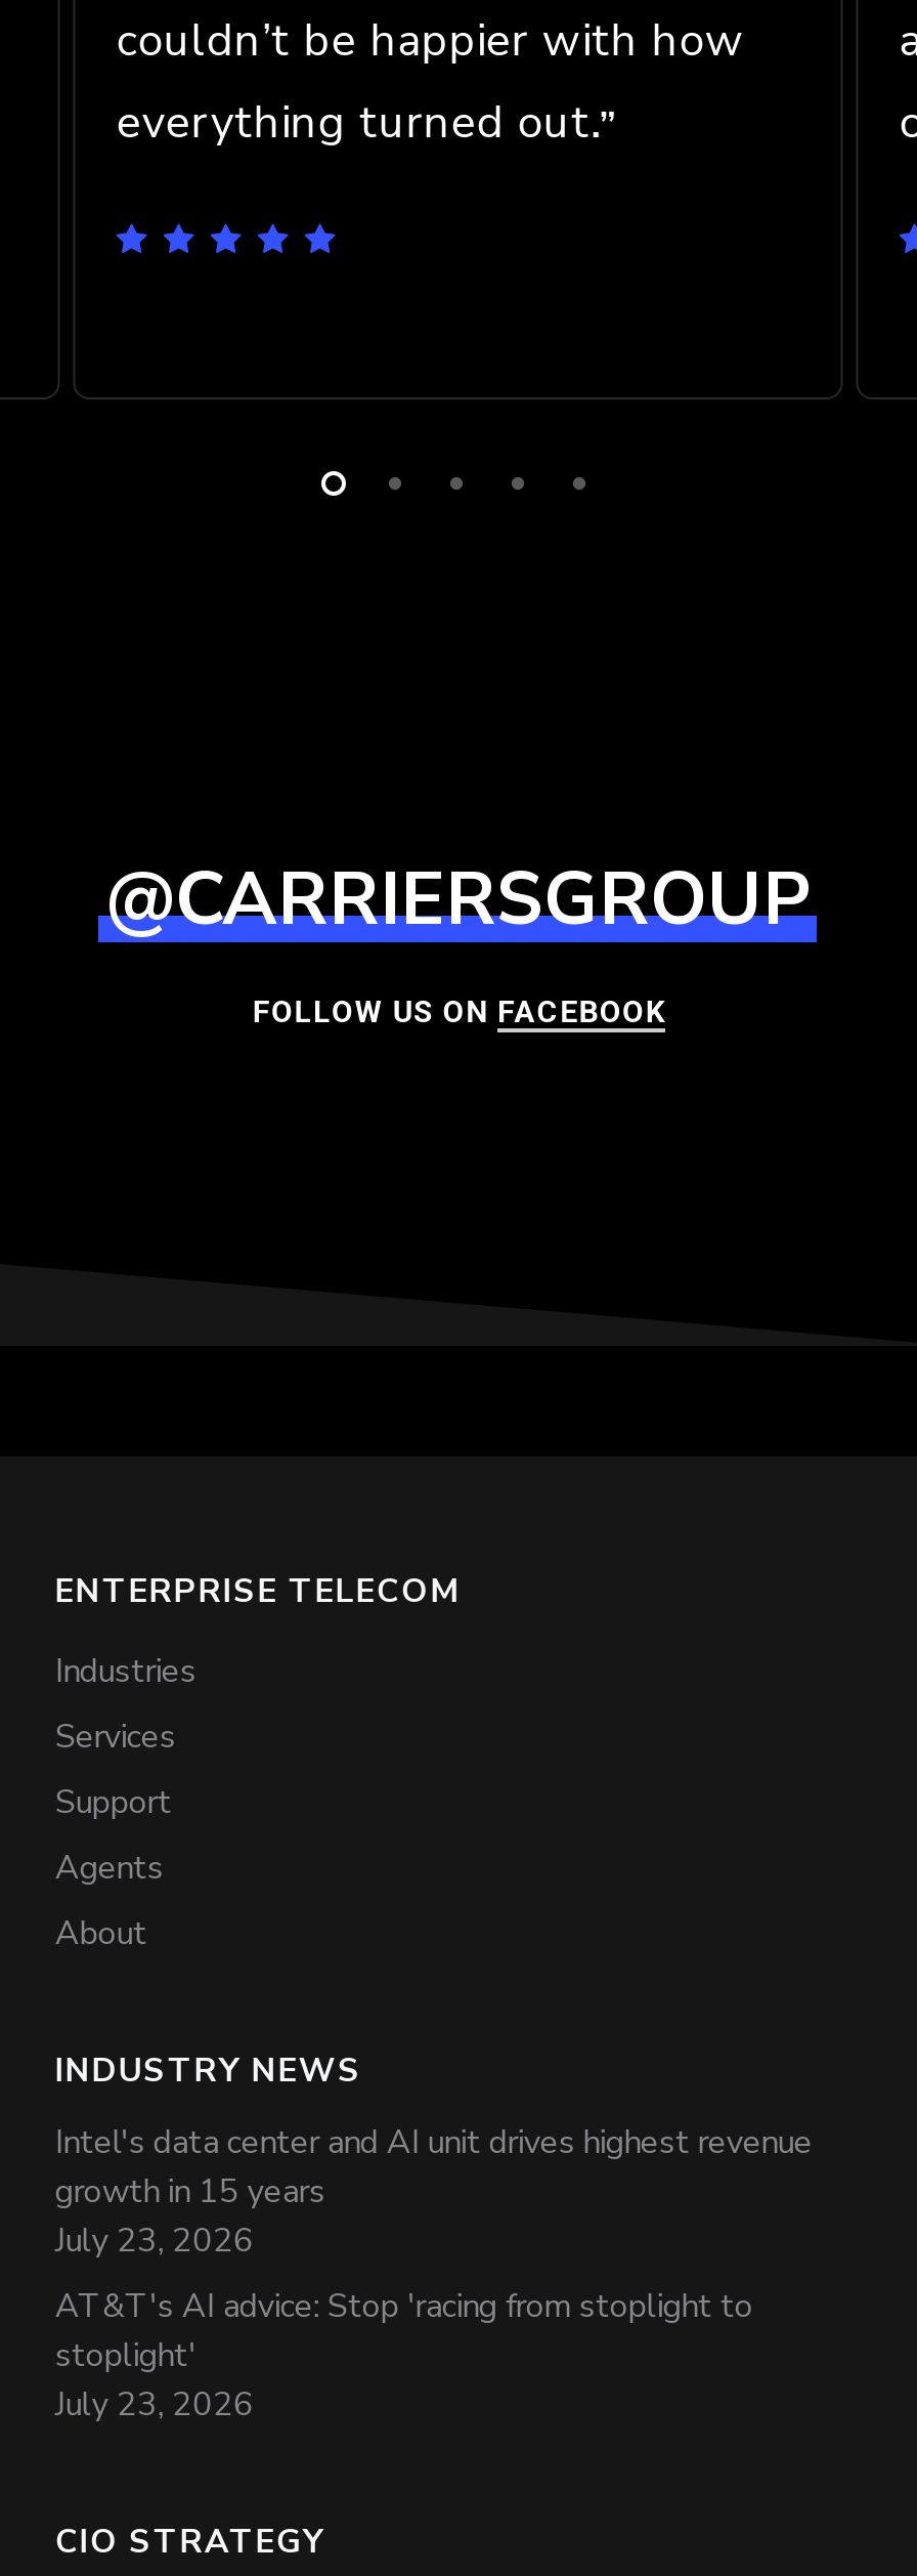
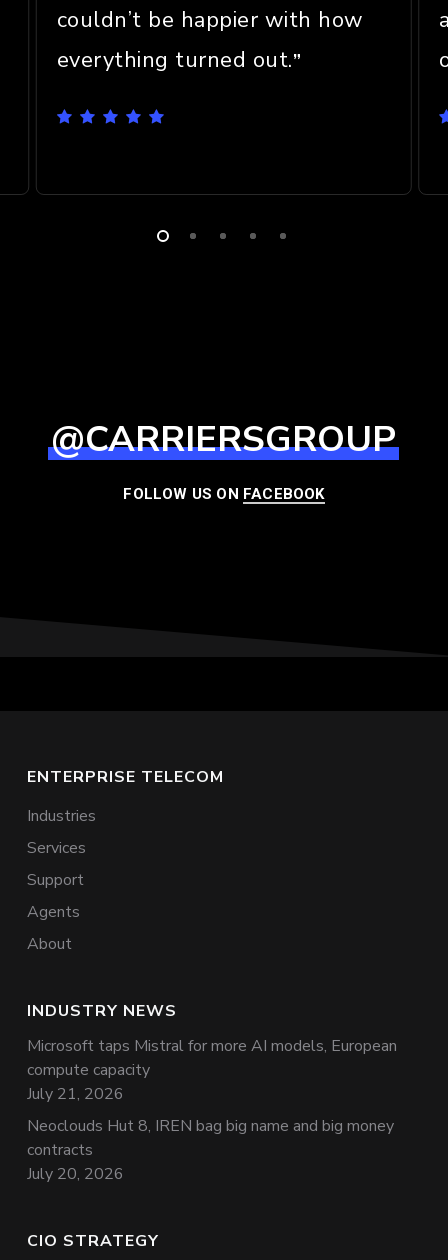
[55,2121,812,2264] Intel's data center and AI unit drives highest revenue | growth in 15 years | July 23, 2026 -> [27,1035,397,1105] Microsoft taps Mistral for more AI models, European | compute capacity | July 21, 2026
[55,2284,753,2428] AT&T's AI advice: Stop 'racing from stoplight to | stoplight' | July 23, 2026 -> [27,1115,394,1185] Neoclouds Hut 8, IREN bag big name and big money | contracts | July 20, 2026

